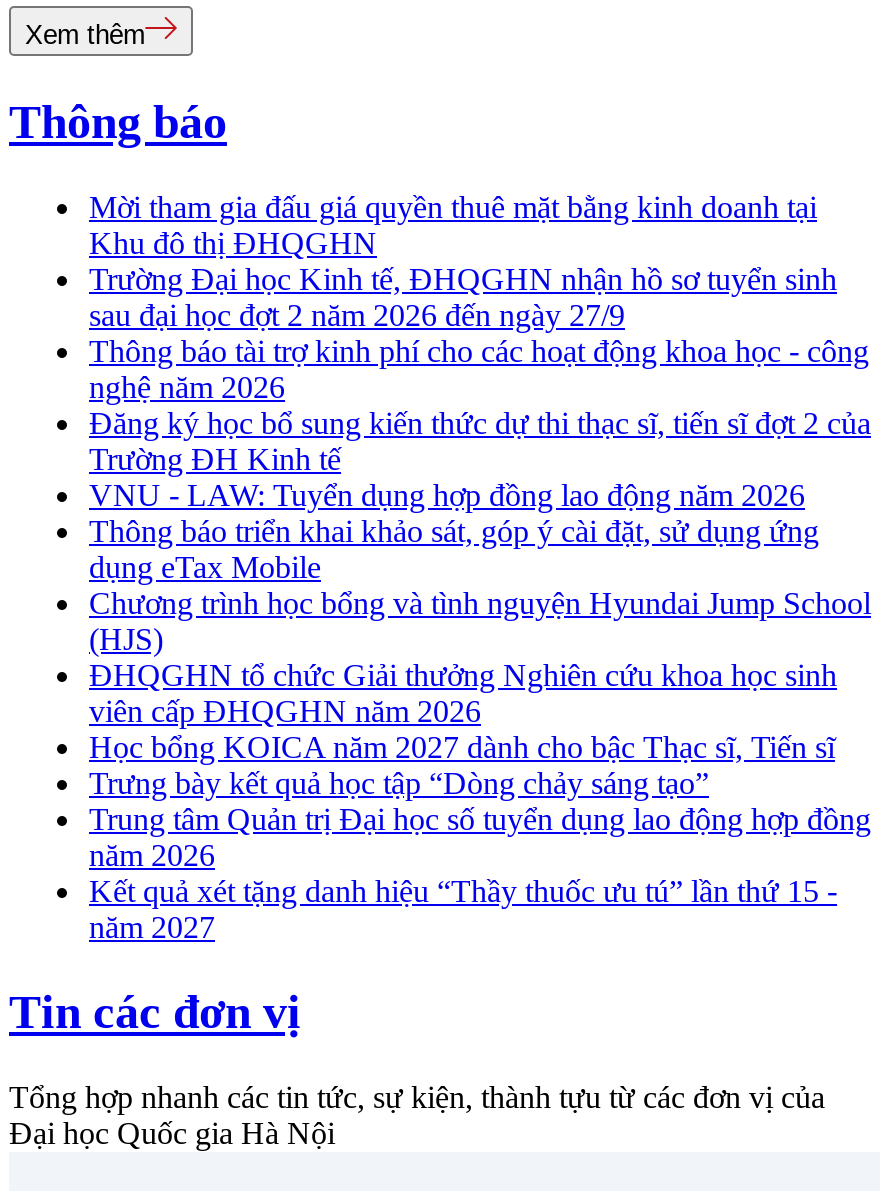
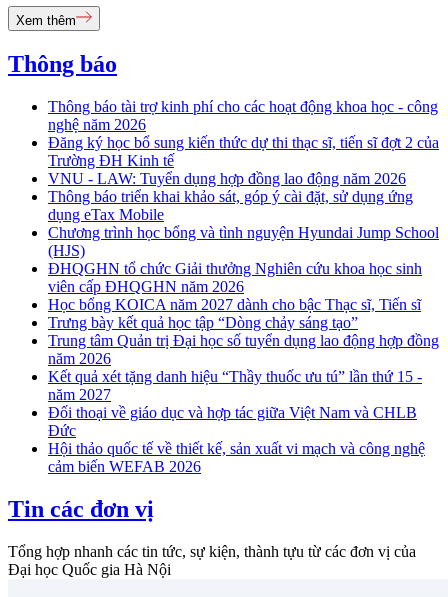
[89,190,837,332] Mời tham gia đấu giá quyền thuê mặt bằng kinh doanh tại | Khu đô thị ĐHQGHN | Trường Đại học Kinh tế, ĐHQGHN nhận hồ sơ tuyển sinh | sau đại học đợt 2 năm 2026 đến ngày 27/9 -> none
moved [89,334,871,944] -> [48,98,439,403]: Thông báo tài trợ kinh phí cho các hoạt động khoa học - công | nghệ năm 2026 | Đăng ký học bổ sung kiến thức dự thi thạc sĩ, tiến sĩ đợt 2 của | ... | Kết quả xét tặng danh hiệu “Thầy thuốc ưu tú” lần thứ 15 - | năm 2027
none -> [48,404,425,475] Đối thoại về giáo dục và hợp tác giữa Việt Nam và CHLB | Đức | Hội thảo quốc tế về thiết kế, sản xuất vi mạch và công nghệ | cảm biến WEFAB 2026

